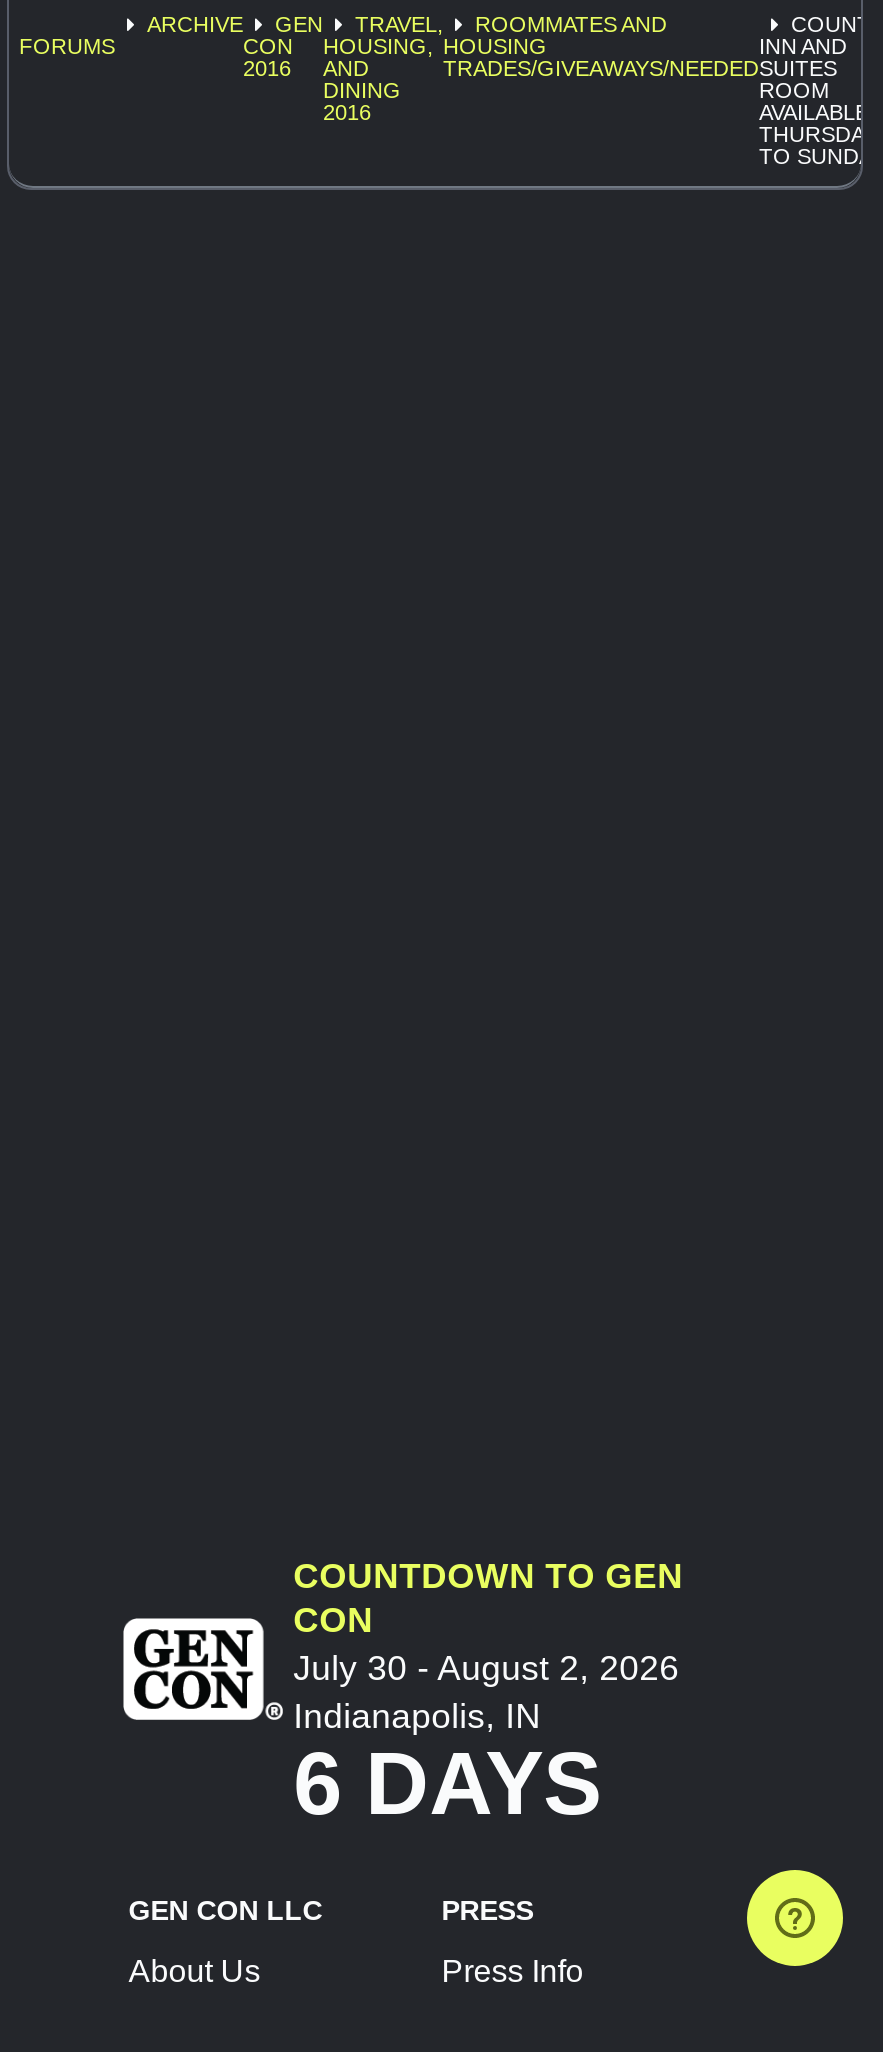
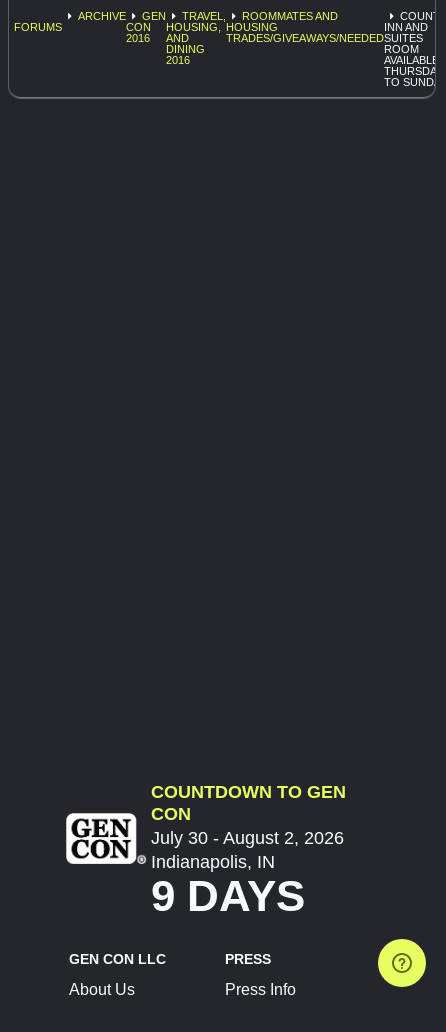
[293,1734,601,1832] 6 DAYS -> [151,871,305,920] 9 DAYS

